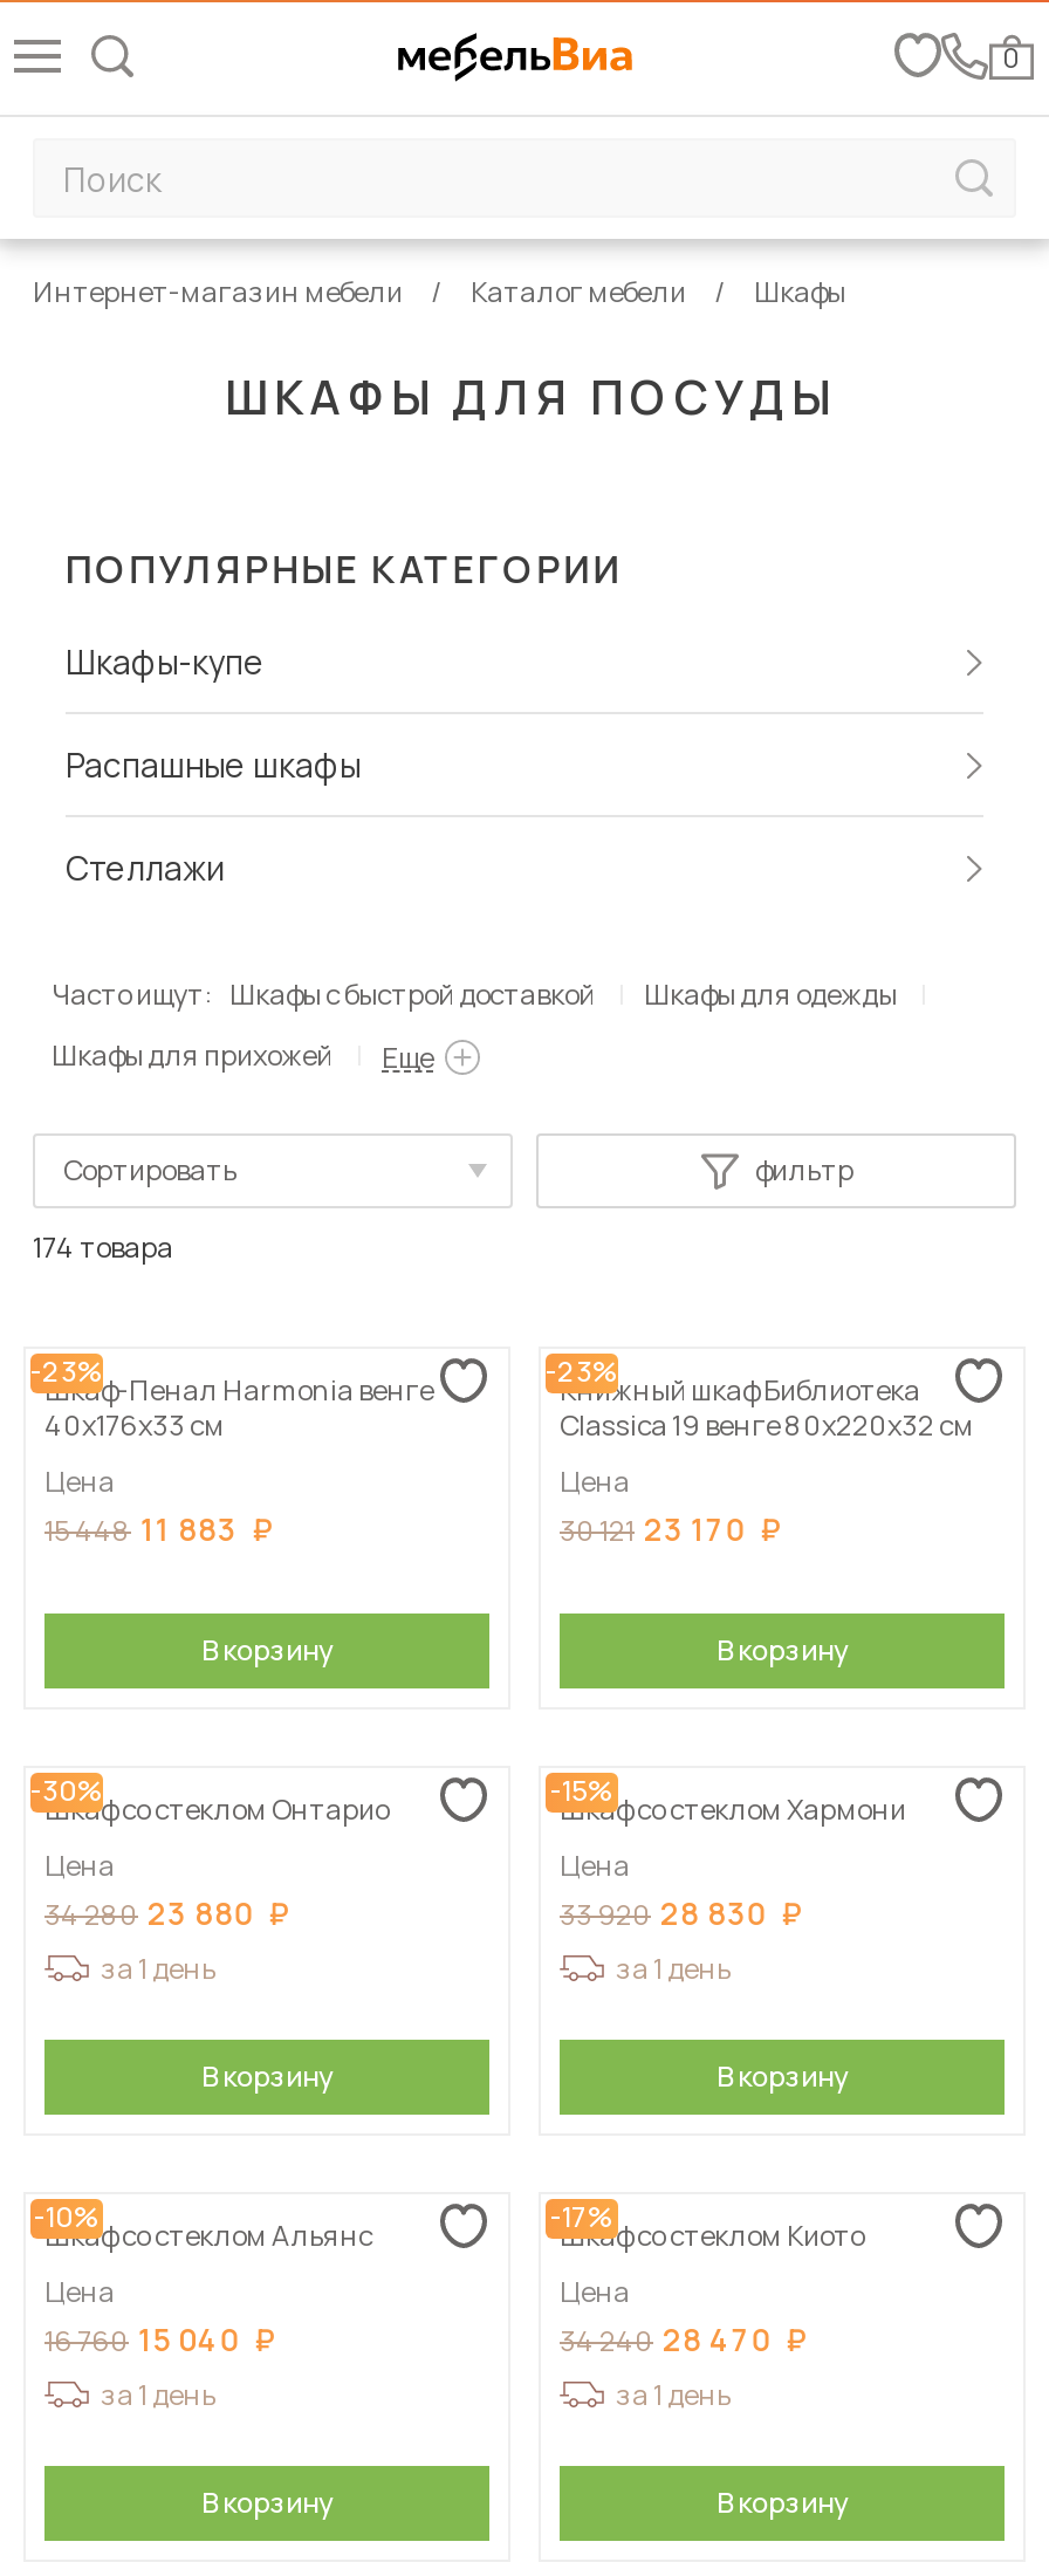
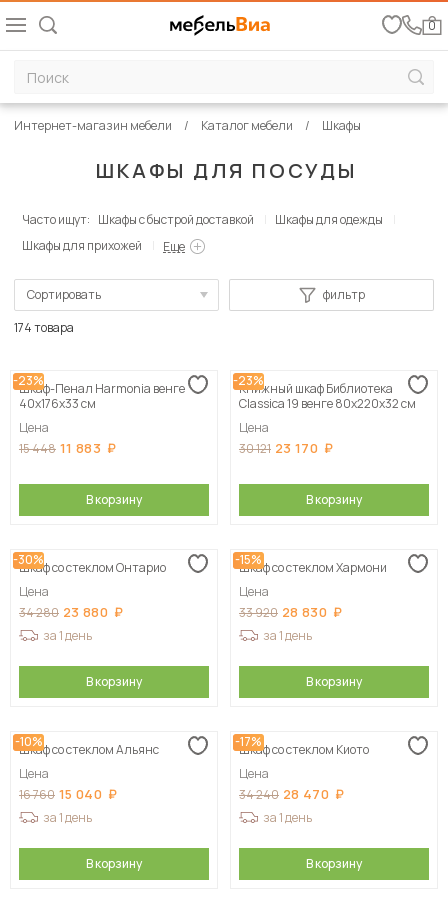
[66,544,623,890] ПОПУЛЯРНЫЕ КАТЕГОРИИ | Шкафы-купе | Распашные шкафы | Стеллажи -> none

